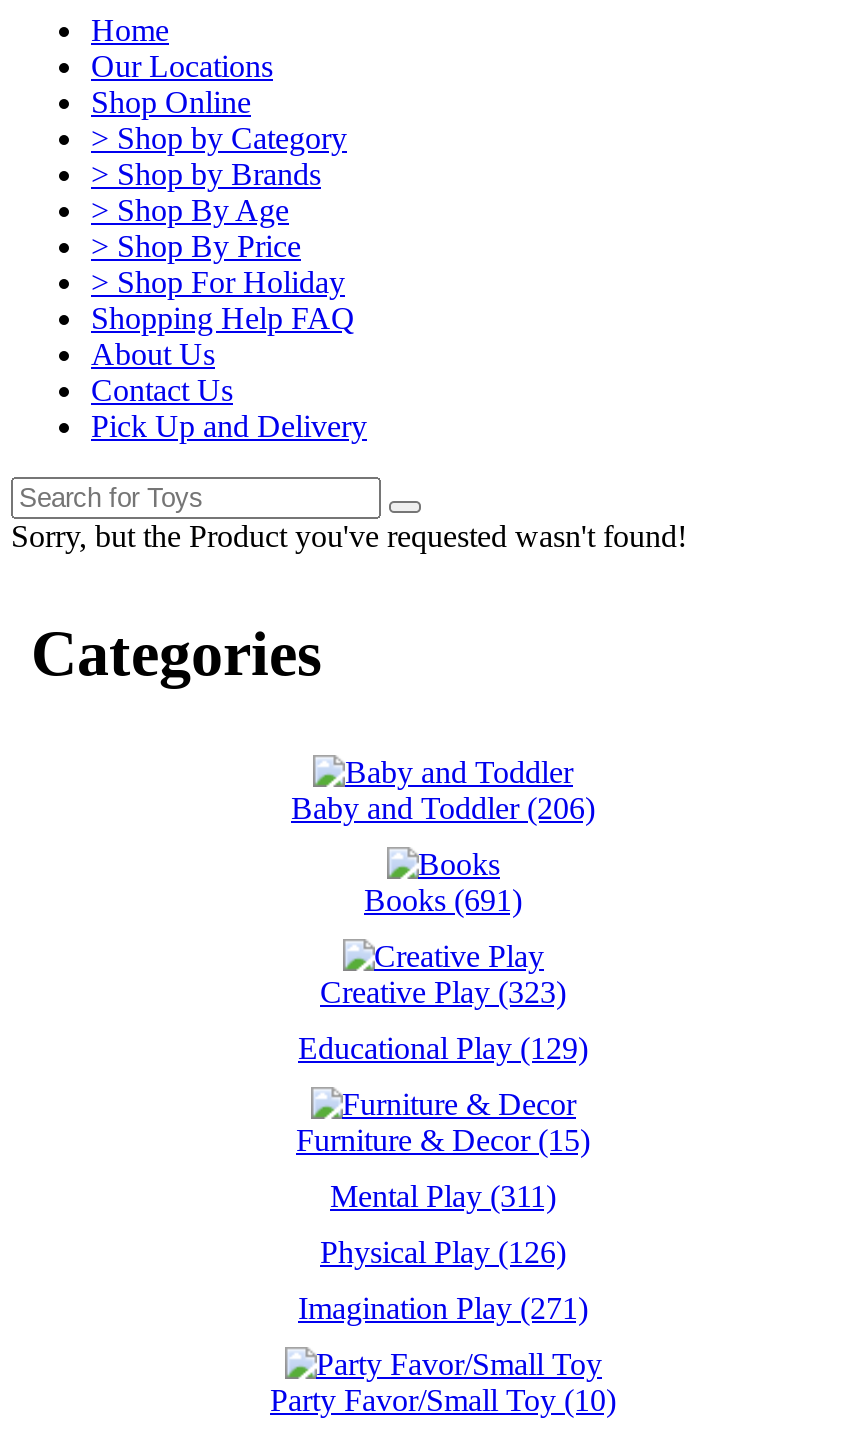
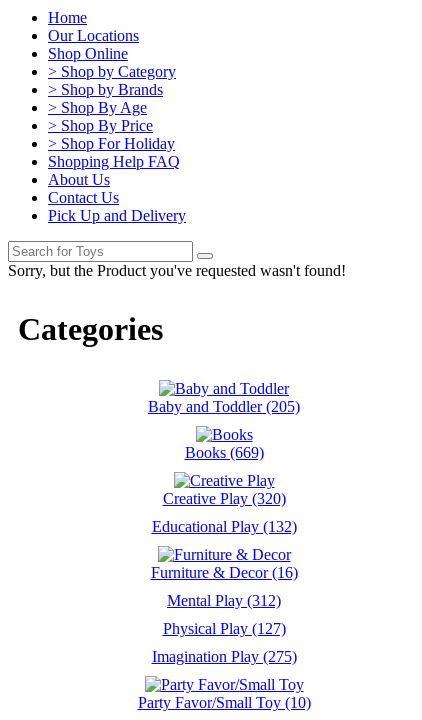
[291,791,595,825] Baby and Toddler (206) -> [148,398,300,415] Baby and Toddler (205)
[364,883,522,917] Books (691) -> [184,444,263,461] Books (669)
[320,975,566,1009] Creative Play (323) -> [162,490,285,507] Creative Play (320)
[298,1031,588,1065] Educational Play (129) -> [151,518,296,535] Educational Play (132)
[296,1123,590,1157] Furniture & Decor (15) -> [150,564,297,581] Furniture & Decor (16)
[330,1179,556,1213] Mental Play (311) -> [167,592,281,609] Mental Play (312)
[320,1235,566,1269] Physical Play (126) -> [162,620,285,637] Physical Play (127)
[298,1291,588,1325] Imagination Play (271) -> [151,648,296,665] Imagination Play (275)

